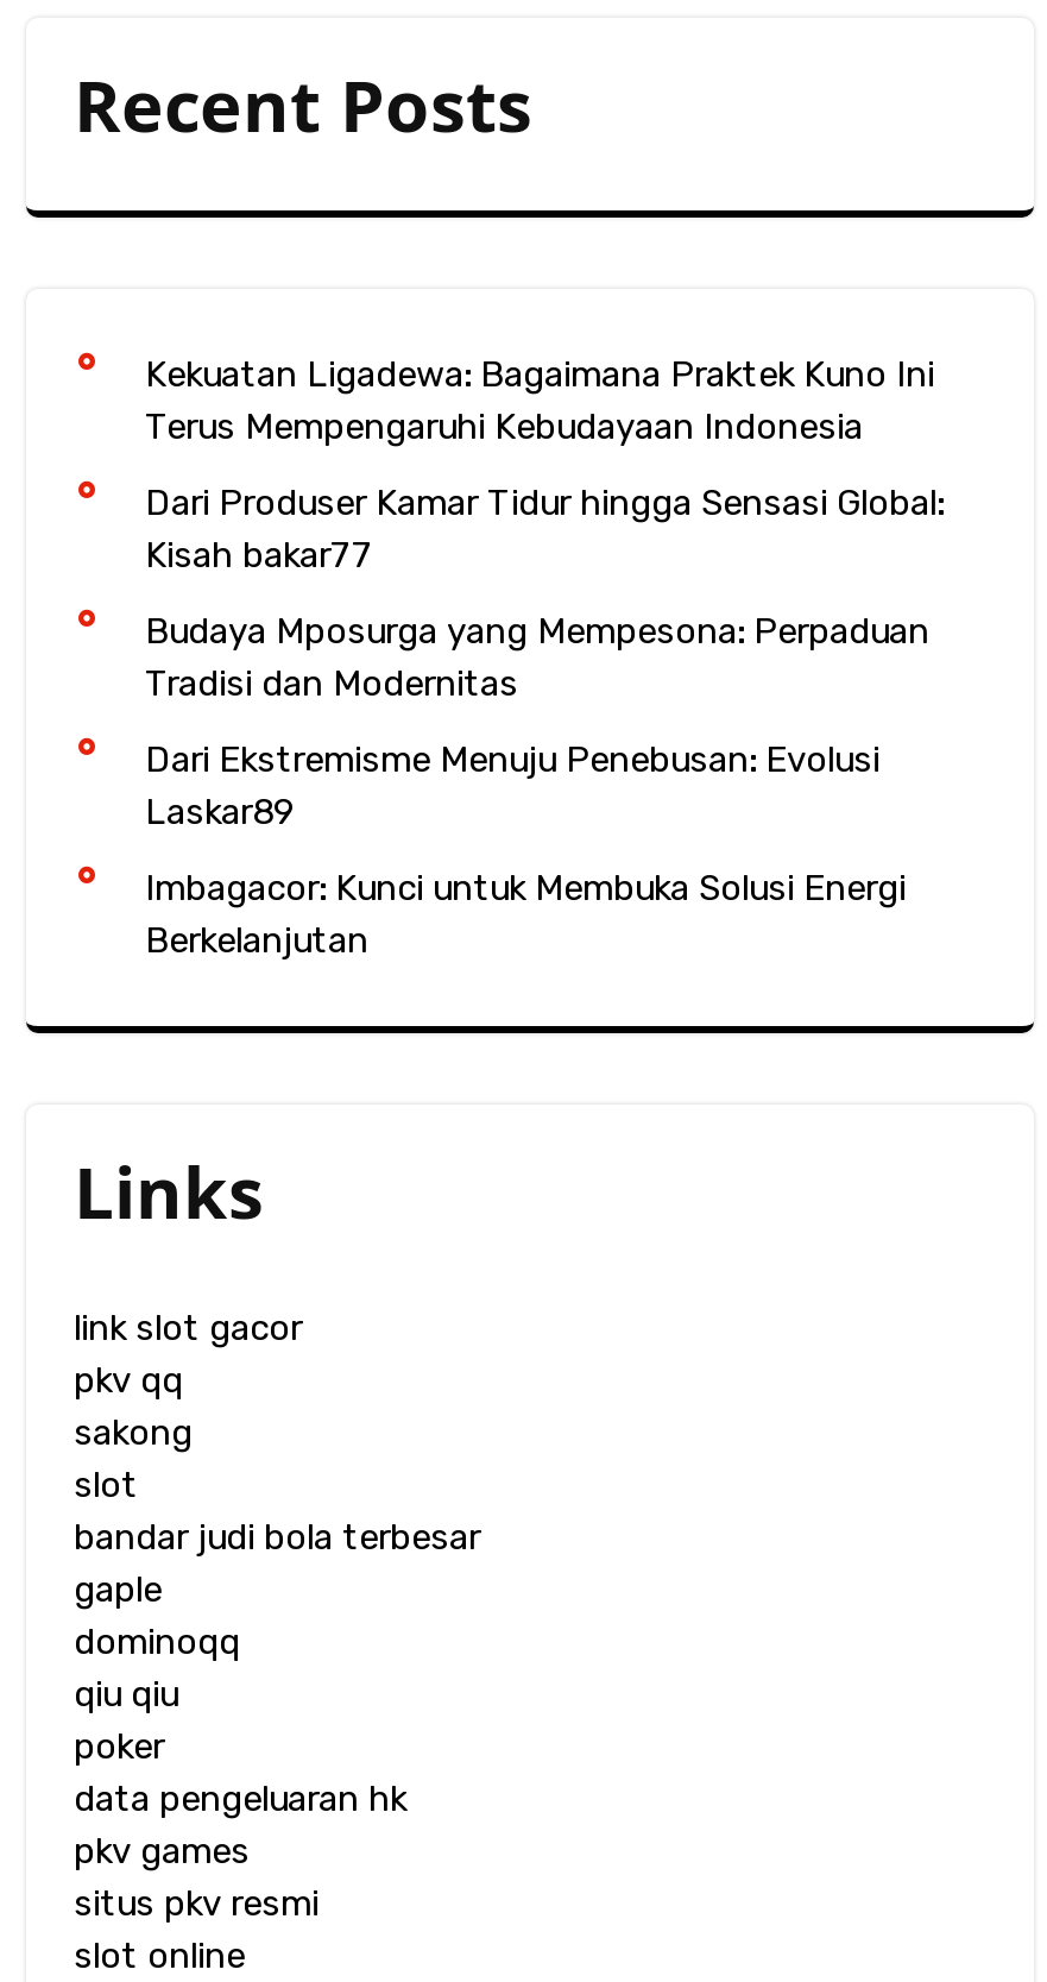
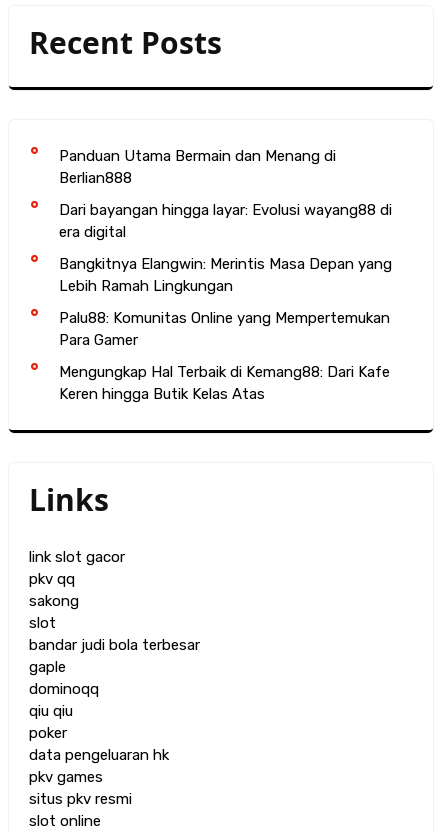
[145,353,934,448] Kekuatan Ligadewa: Bagaimana Praktek Kuno Ini | Terus Mempengaruhi Kebudayaan Indonesia -> [59,147,336,187] Panduan Utama Bermain dan Menang di | Berlian888
[145,482,944,577] Dari Produser Kamar Tidur hingga Sensasi Global: | Kisah bakar77 -> [59,201,392,241] Dari bayangan hingga layar: Evolusi wayang88 di | era digital
[145,610,929,705] Budaya Mposurga yang Mempesona: Perpaduan | Tradisi dan Modernitas -> [59,255,392,295] Bangkitnya Elangwin: Merintis Masa Depan yang | Lebih Ramah Lingkungan
[145,738,879,833] Dari Ekstremisme Menuju Penebusan: Evolusi | Laskar89 -> [59,309,390,349] Palu88: Komunitas Online yang Mempertemukan | Para Gamer
[145,867,906,962] Imbagacor: Kunci untuk Membuka Solusi Energi | Berkelanjutan -> [59,363,390,403] Mengungkap Hal Terbaik di Kemang88: Dari Kafe | Keren hingga Butik Kelas Atas

